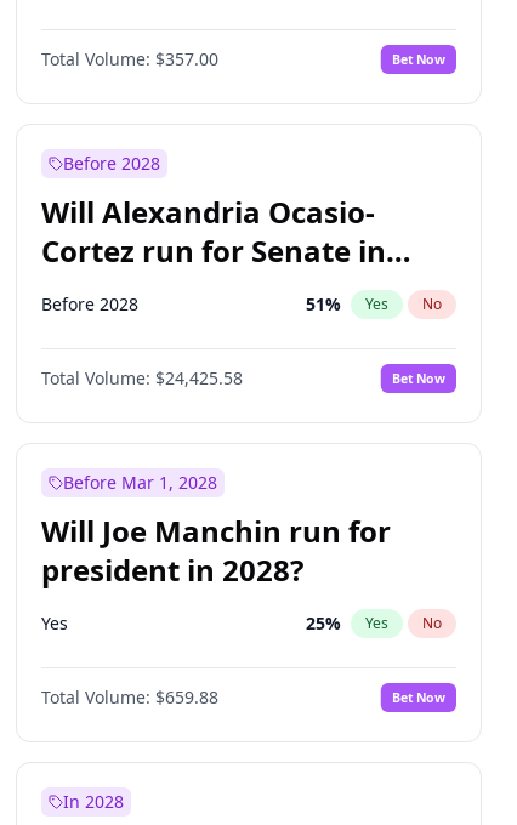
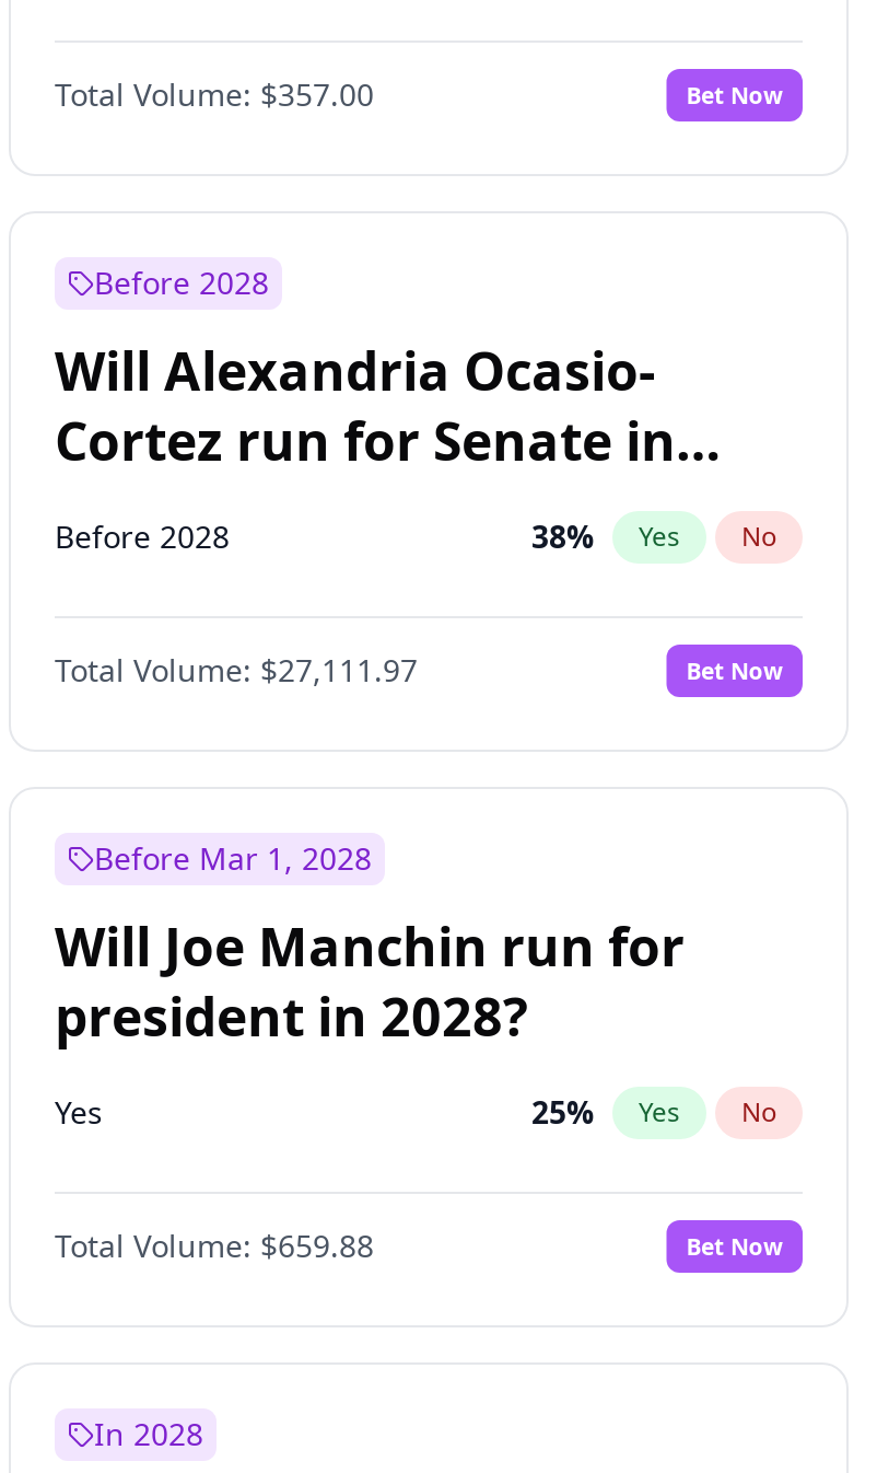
[306,292,442,315] 51% Yes No -> [531,515,776,557] 38% Yes No
[41,366,243,389] Total Volume: $24,425.58 -> [55,649,418,691] Total Volume: $27,111.97

